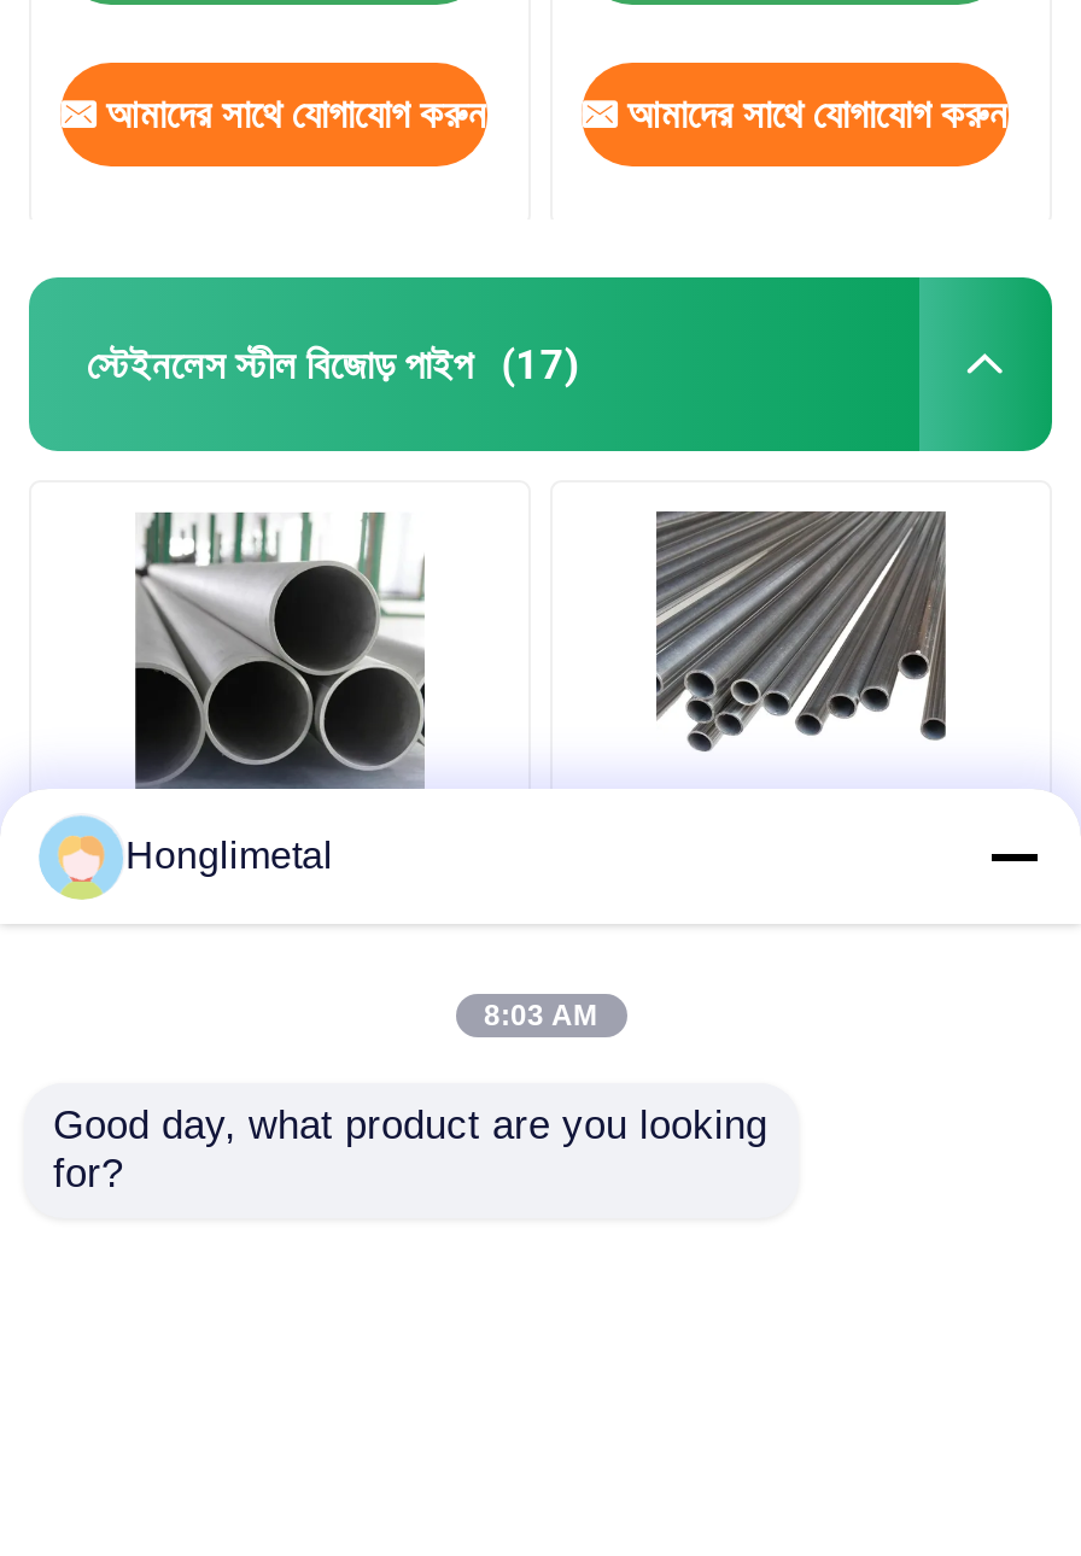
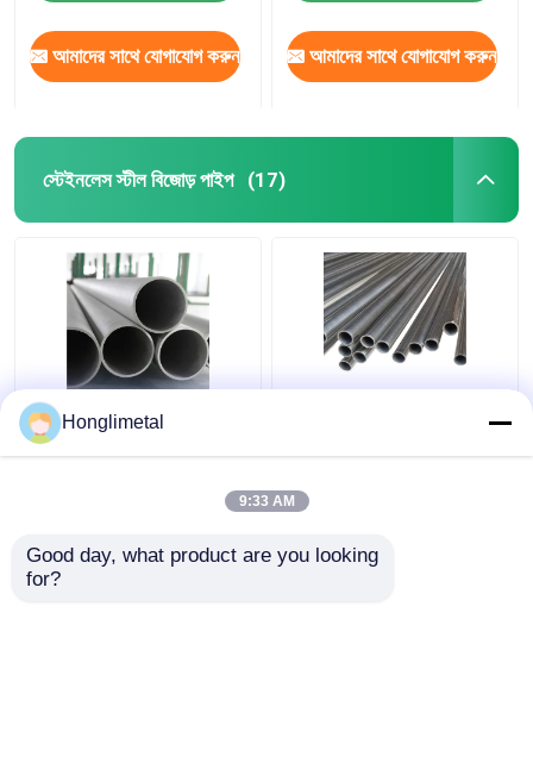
[484,999,597,1033] 8:03 AM -> [239,493,294,509] 9:33 AM

